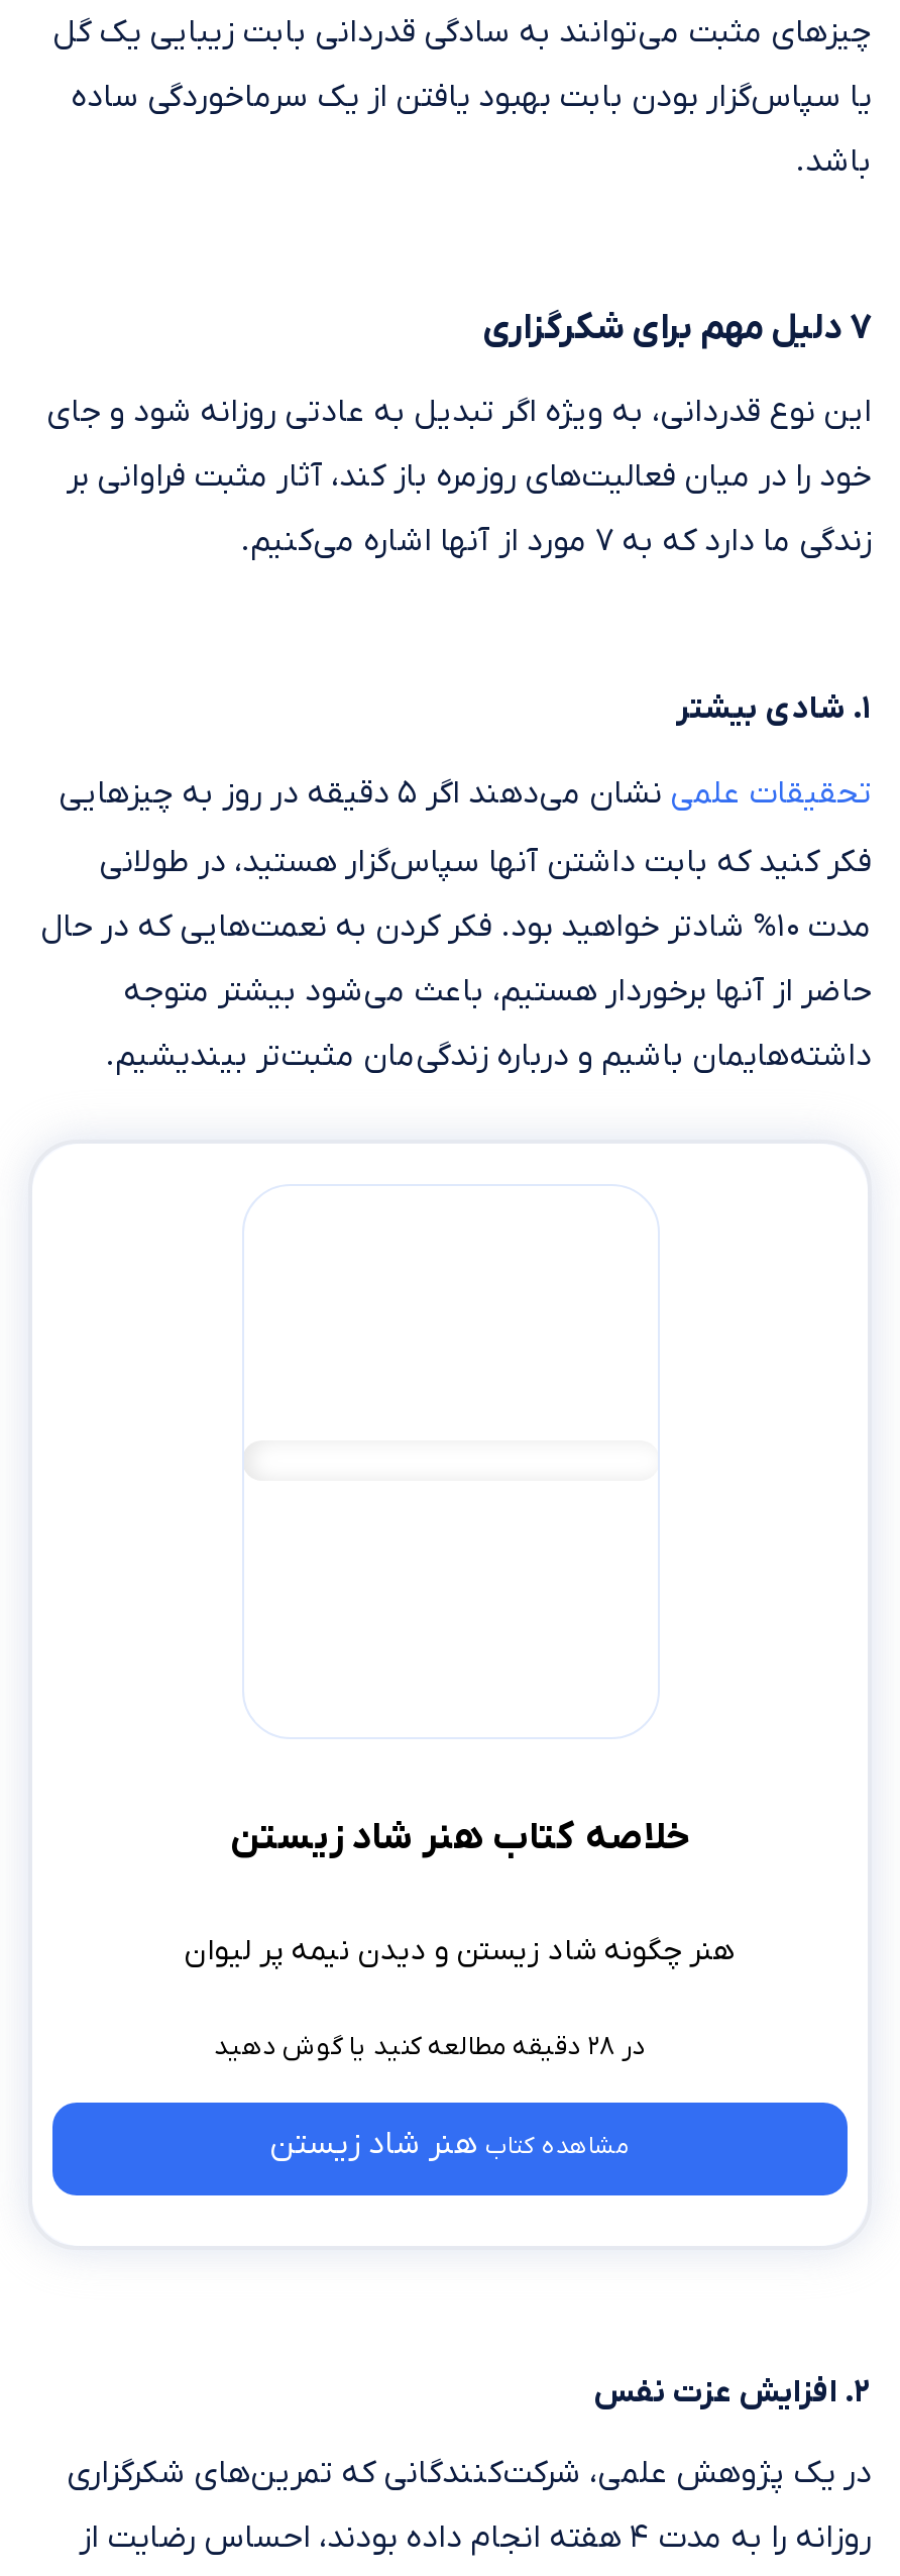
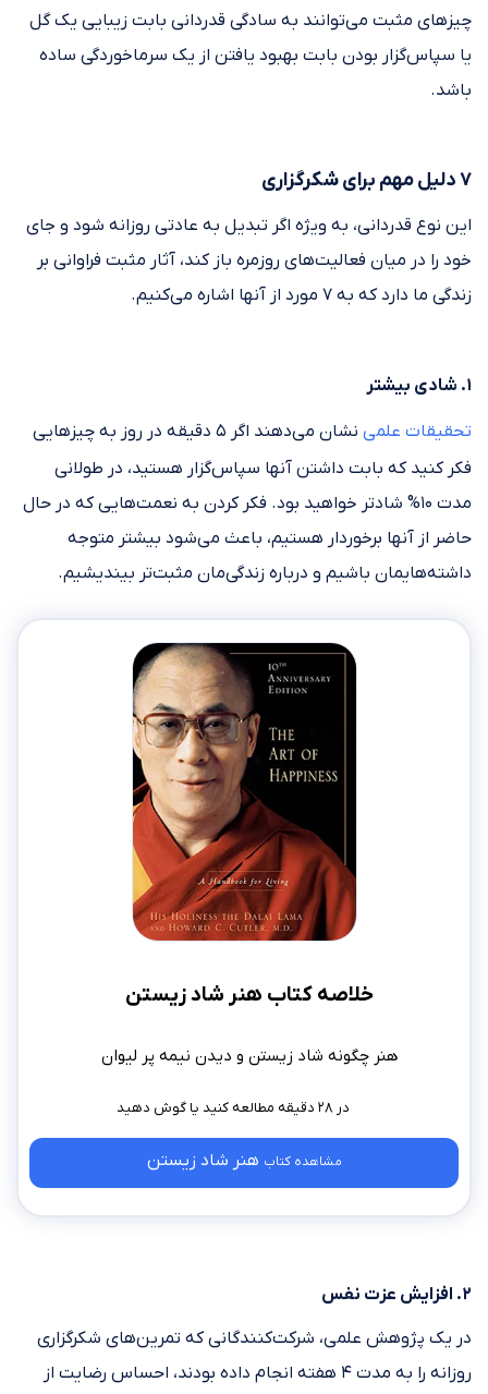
none -> [132,642,357,942] [image]

